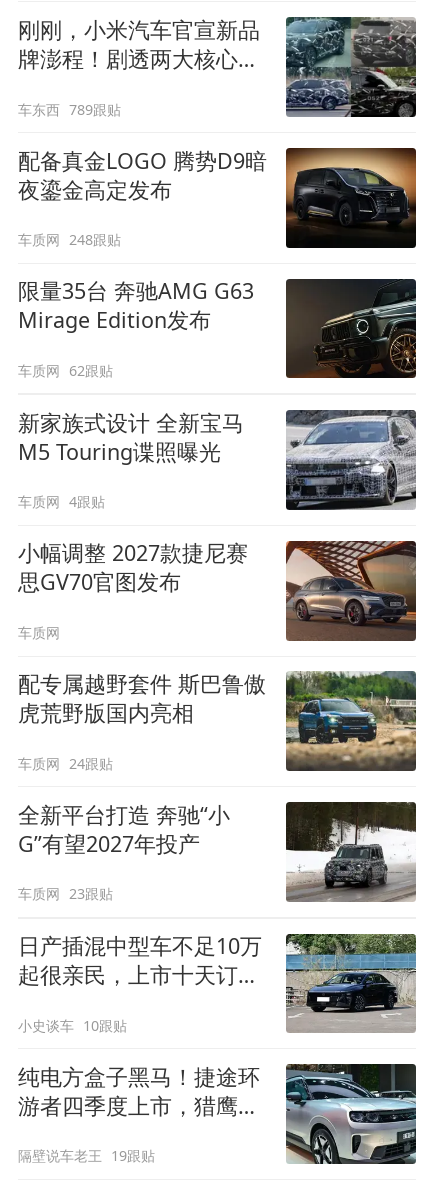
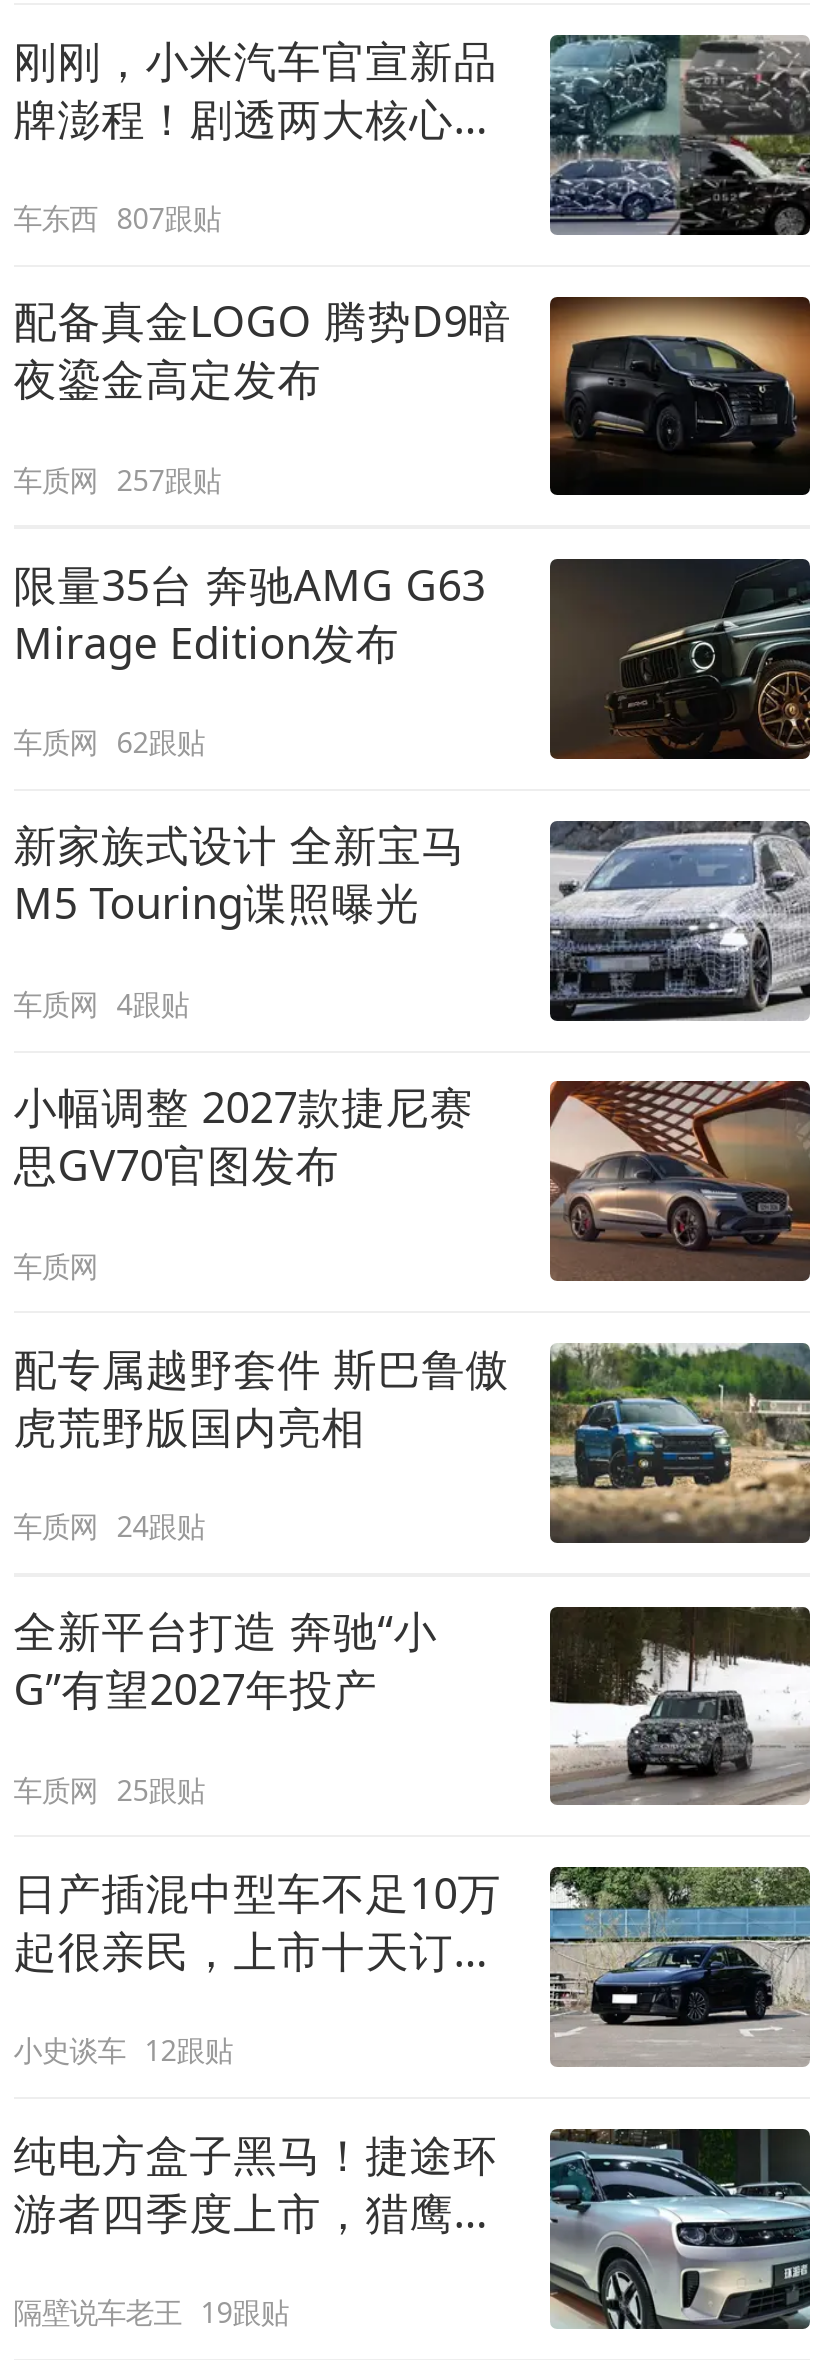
[18,99,121,118] 车东西 789跟贴 -> [13,199,221,237] 车东西 807跟贴
[18,230,121,249] 车质网 248跟贴 -> [13,460,221,498] 车质网 257跟贴
[18,884,113,903] 车质网 23跟贴 -> [13,1770,205,1808] 车质网 25跟贴
[18,1016,127,1035] 小史谈车 10跟贴 -> [13,2032,233,2070] 小史谈车 12跟贴

